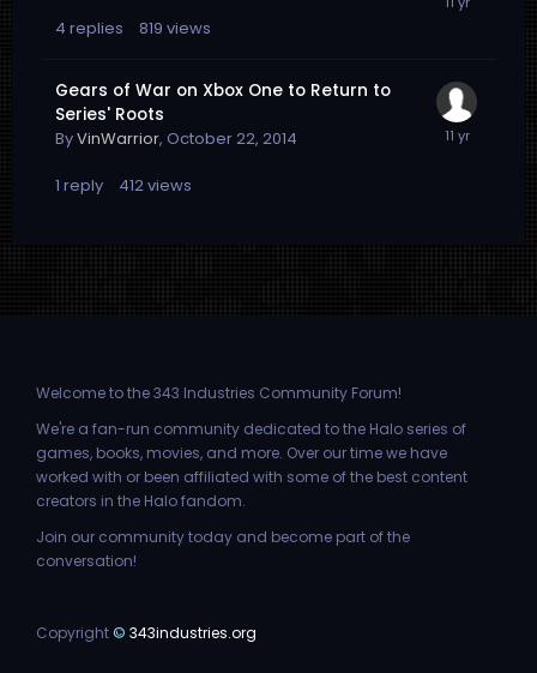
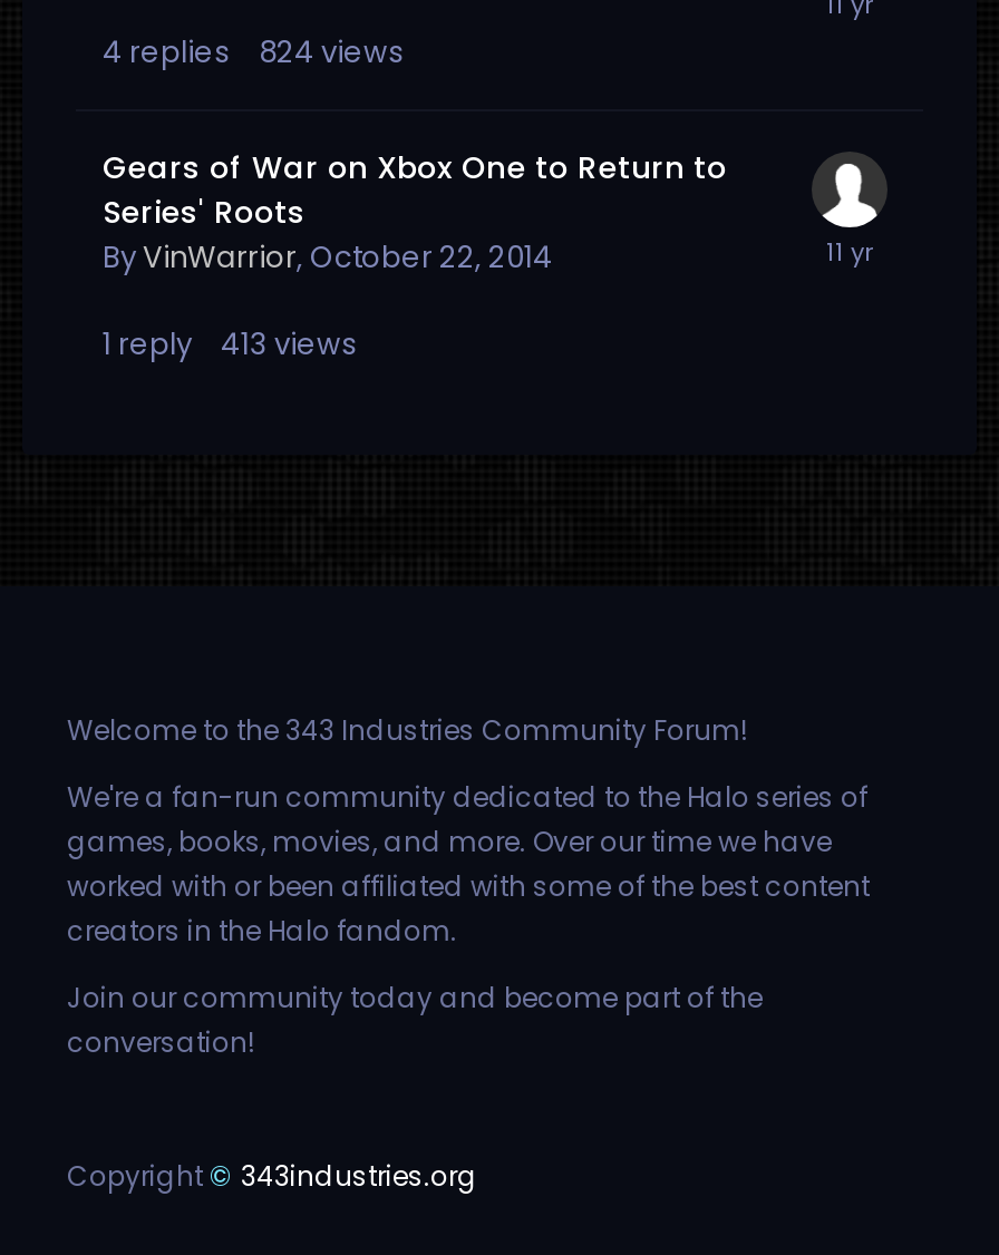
[55,16,211,39] 4 replies 819 views -> [103,30,404,73] 4 replies 824 views
[55,173,192,196] 1 reply 412 views -> [103,322,357,365] 1 reply 413 views

